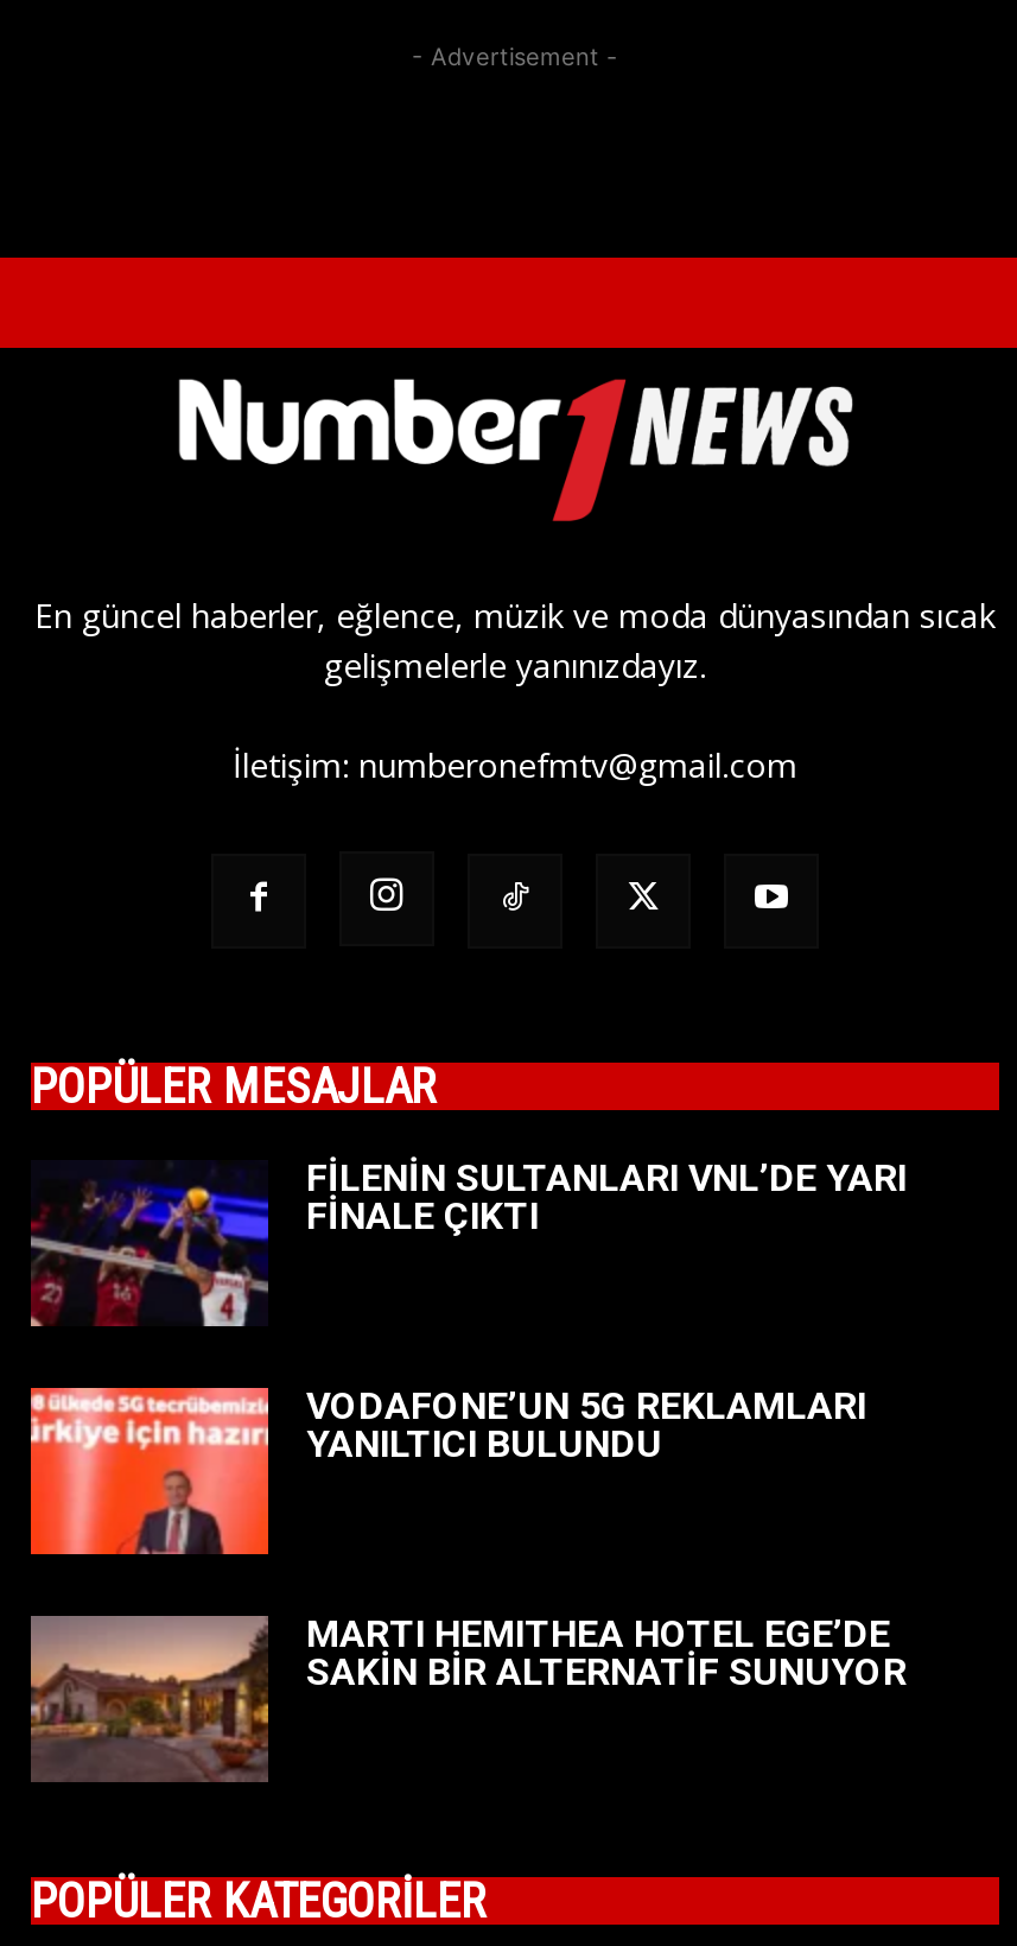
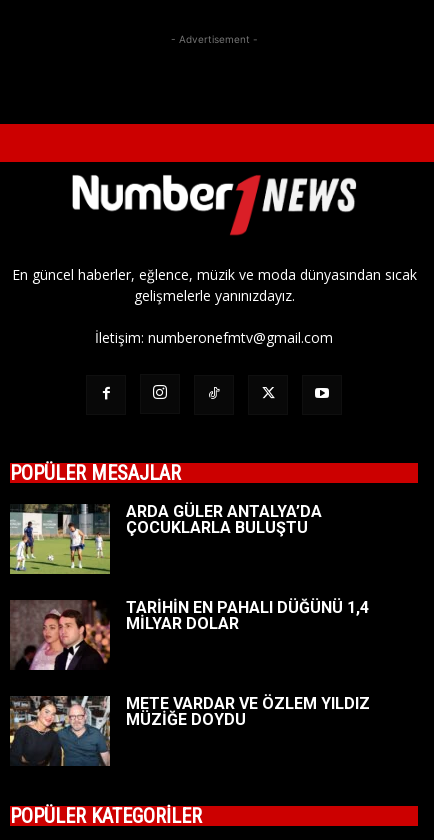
[31,1154,907,1327] [image] | FİLENİN SULTANLARI VNL’DE YARI | FİNALE ÇIKTI -> [9,502,322,575] [image] | ARDA GÜLER ANTALYA’DA | ÇOCUKLARLA BULUŞTU
[28,1382,866,1558] [image] | VODAFONE’UN 5G REKLAMLARI | YANILTICI BULUNDU -> [10,598,369,671] [image] | TARİHİN EN PAHALI DÜĞÜNÜ 1,4 | MİLYAR DOLAR
[31,1610,907,1783] [image] | MARTI HEMITHEA HOTEL EGE’DE | SAKİN BİR ALTERNATİF SUNUYOR -> [10,694,370,766] [image] | METE VARDAR VE ÖZLEM YILDIZ | MÜZİĞE DOYDU

